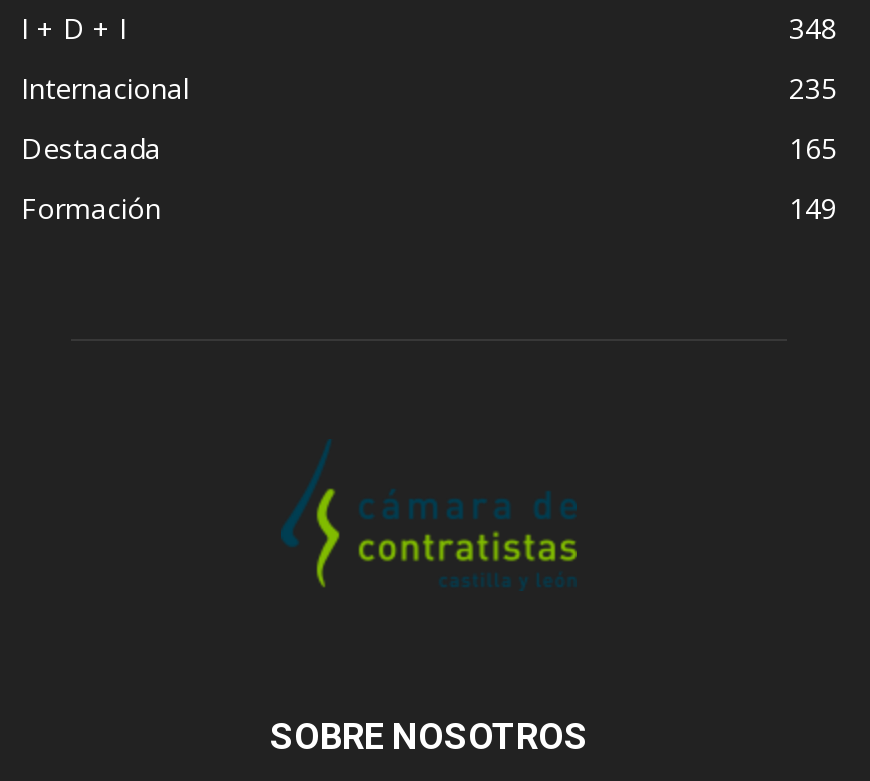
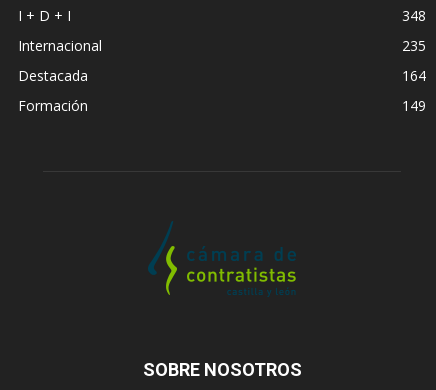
[789,129,837,167] 165 -> [402,66,426,85] 164

